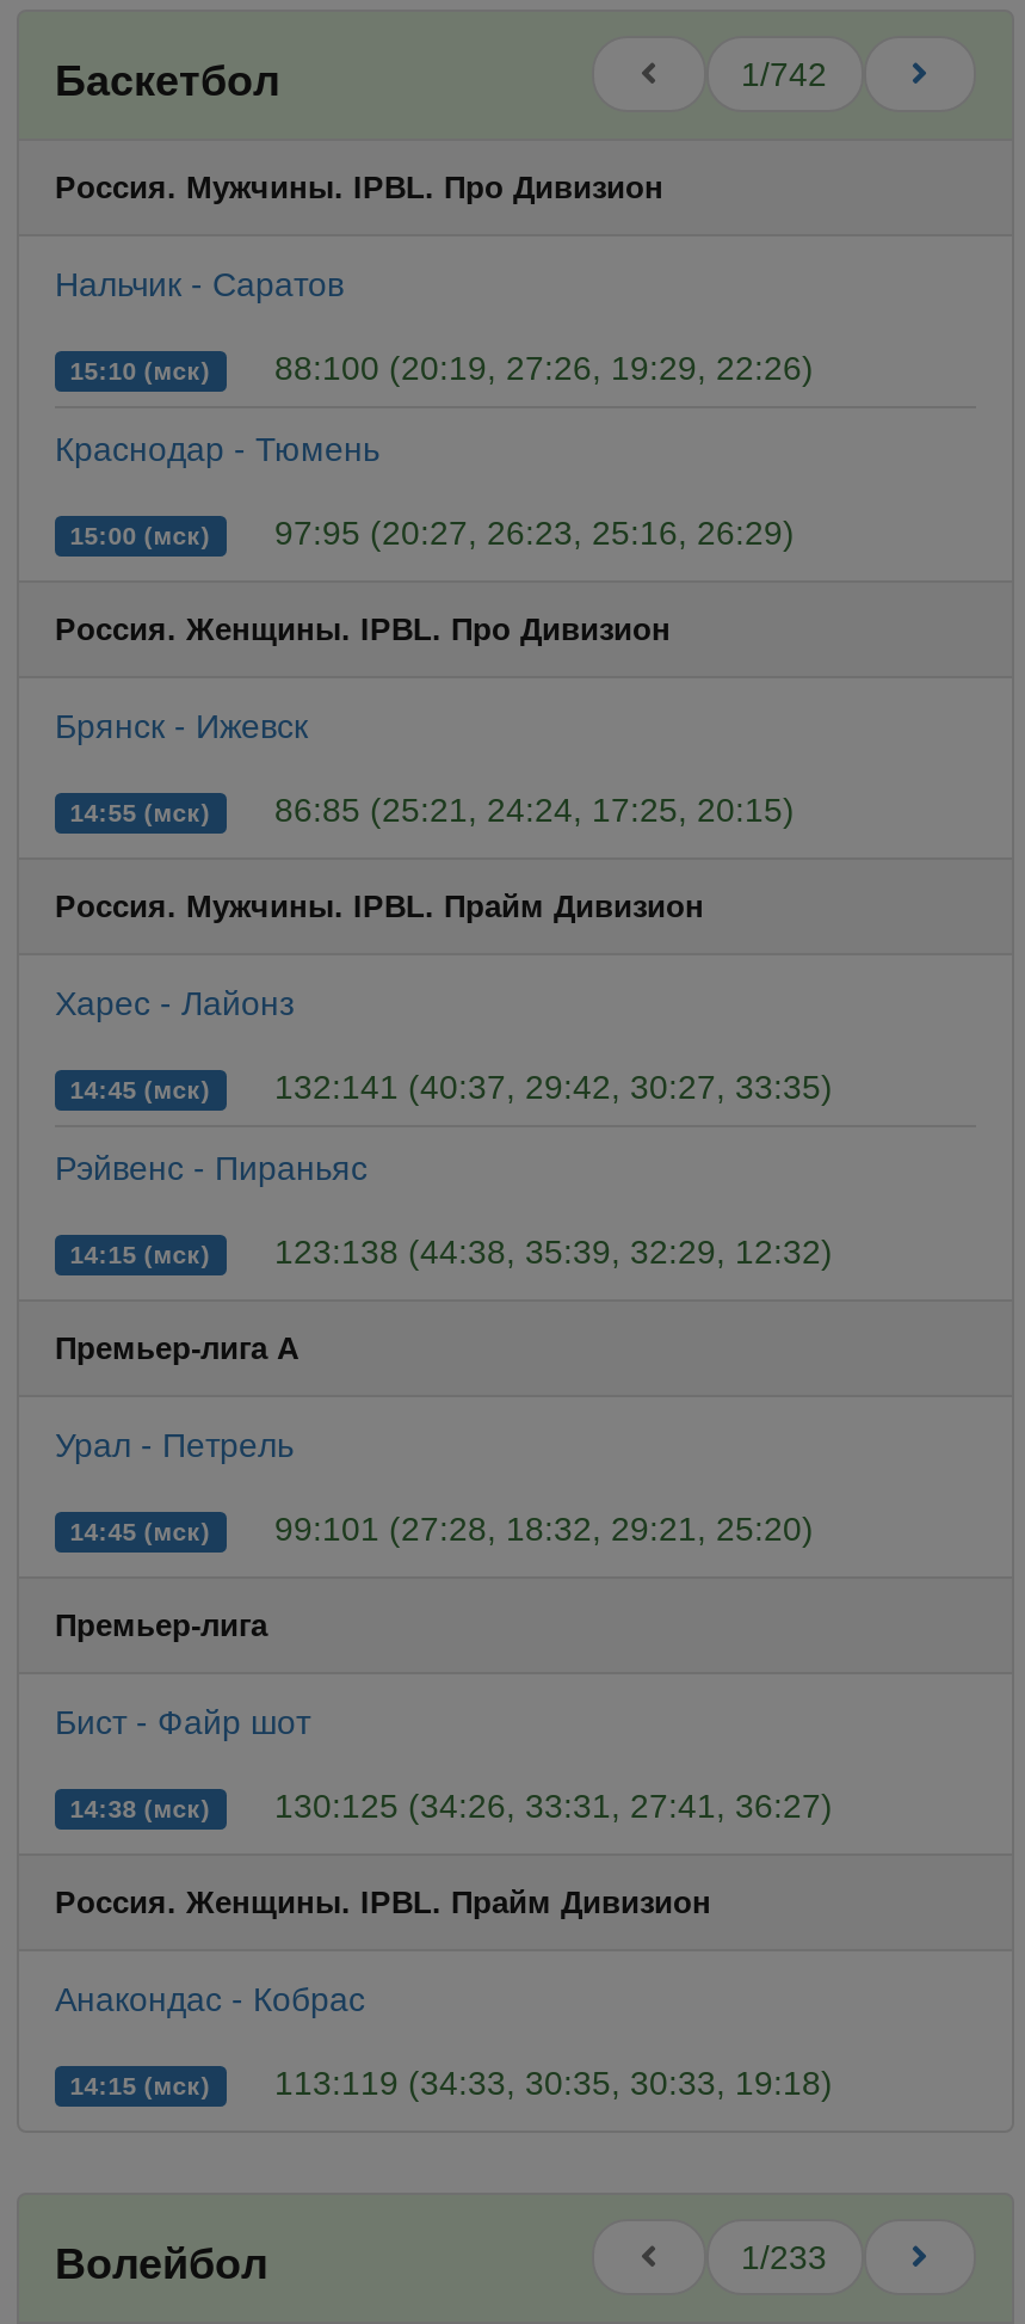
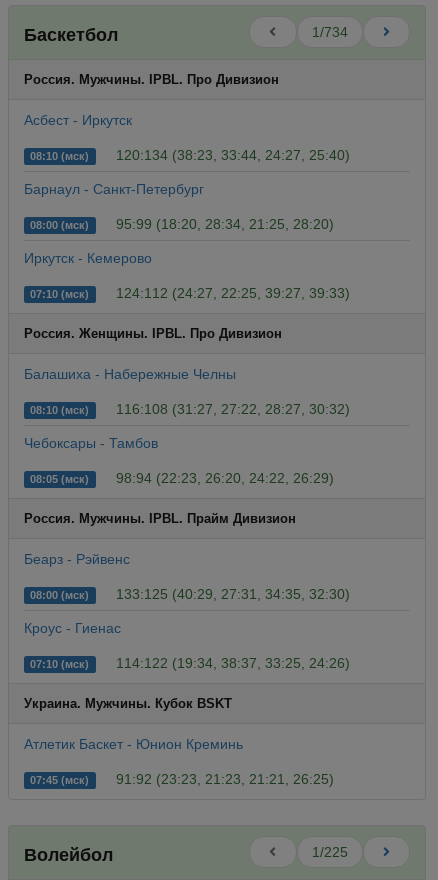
[741,55,827,93] 1/742 -> [311,24,347,40] 1/734
[55,265,823,552] Нальчик - Саратов | 15:10 (мск) | 88:100 (20:19, 27:26, 19:29, 22:26) | Краснодар - Тюмень | 15:00 (мск) | 97:95 (20:27, 26:23, 25:16, 26:29) -> [24,112,354,301] Асбест - Иркутск | 08:10 (мск) | 120:134 (38:23, 33:44, 24:27, 25:40) | Барнаул - Санкт-Петербург | 08:00 (мск) | 95:99 (18:20, 28:34, 21:25, 28:20) | Иркутск - Кемерово | 07:10 (мск) | 124:112 (24:27, 22:25, 39:27, 39:33)
moved [55,611,671,647] -> [24,326,282,341]: Россия. Женщины. IPBL. Про Дивизион
[55,707,804,829] Брянск - Ижевск | 14:55 (мск) | 86:85 (25:21, 24:24, 17:25, 20:15) -> [24,366,354,486] Балашиха - Набережные Челны | 08:10 (мск) | 116:108 (31:27, 27:22, 28:27, 30:32) | Чебоксары - Тамбов | 08:05 (мск) | 98:94 (22:23, 26:20, 24:22, 26:29)
moved [55,889,704,924] -> [24,511,296,526]: Россия. Мужчины. IPBL. Прайм Дивизион
[55,984,842,2102] Харес - Лайонз | 14:45 (мск) | 132:141 (40:37, 29:42, 30:27, 33:35) | Рэйвенс - Пираньяс | 14:15 (мск) | 123:138 (44:38, 35:39, 32:29, 12:32) | Премьер-лига A | Урал - Петрель | 14:45 (мск) | 99:101 (27:28, 18:32, 29:21, 25:20) | Премьер-лига | Бист - Файр шот | 14:38 (мск) | 130:125 (34:26, 33:31, 27:41, 36:27) | Россия. Женщины. IPBL. Прайм Дивизион | Анакондас - Кобрас | 14:15 (мск) | 113:119 (34:33, 30:35, 30:33, 19:18) -> [24,551,354,787] Беарз - Рэйвенс | 08:00 (мск) | 133:125 (40:29, 27:31, 34:35, 32:30) | Кроус - Гиенас | 07:10 (мск) | 114:122 (19:34, 38:37, 33:25, 24:26) | Украина. Мужчины. Кубок BSKT | Атлетик Баскет - Юнион Креминь | 07:45 (мск) | 91:92 (23:23, 21:23, 21:21, 26:25)
[741,2238,827,2276] 1/233 -> [311,844,347,860] 1/225

